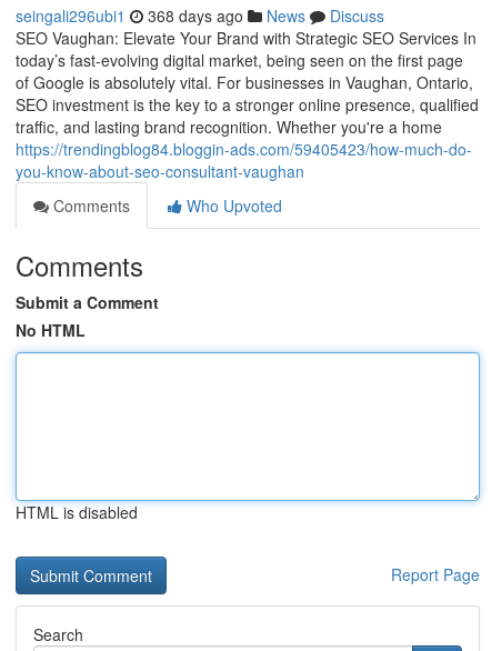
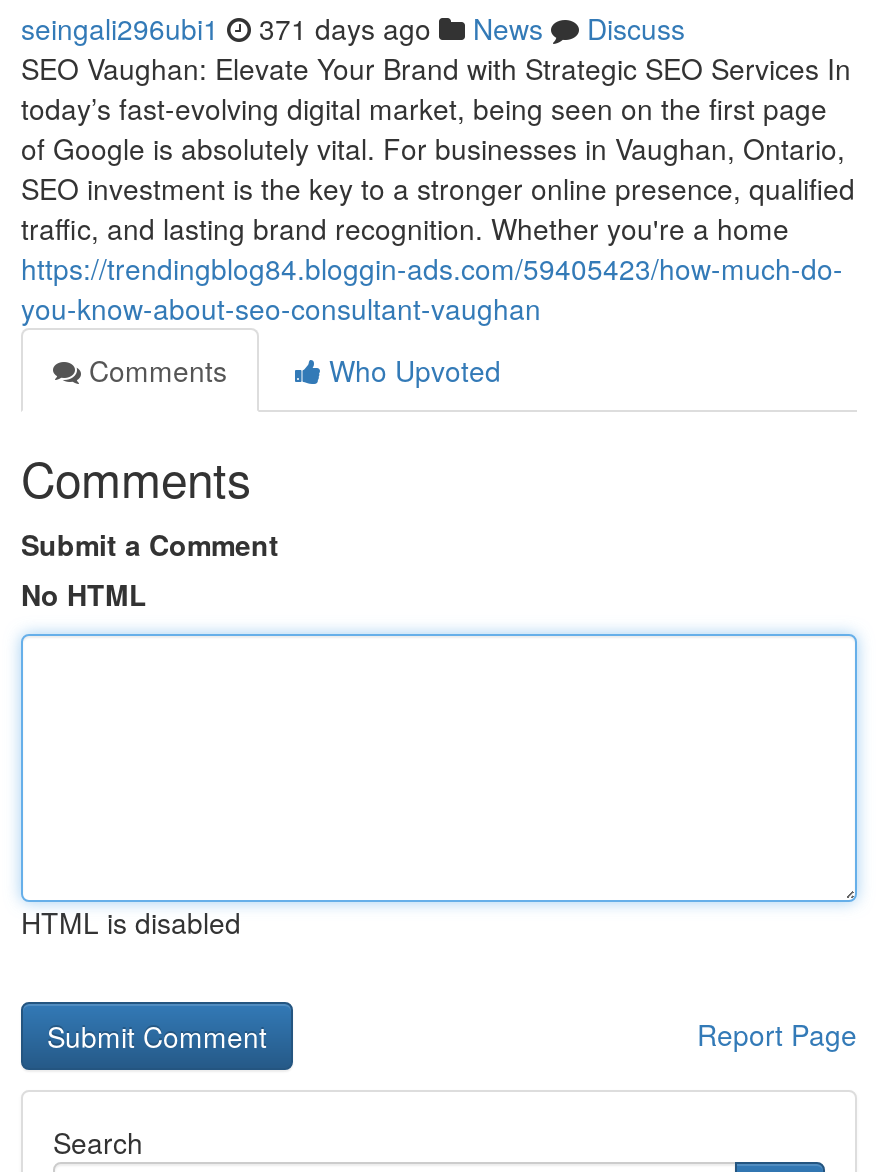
[16,4,384,27] seingali296ubi1 368 days ago News Discuss -> [21,8,685,48] seingali296ubi1 371 days ago News Discuss

